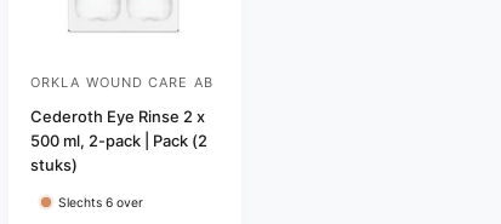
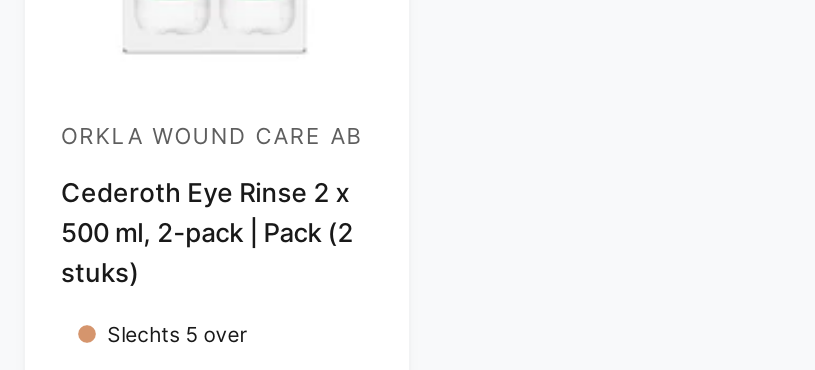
[58,195,144,210] Slechts 6 over -> [107,323,248,347] Slechts 5 over

